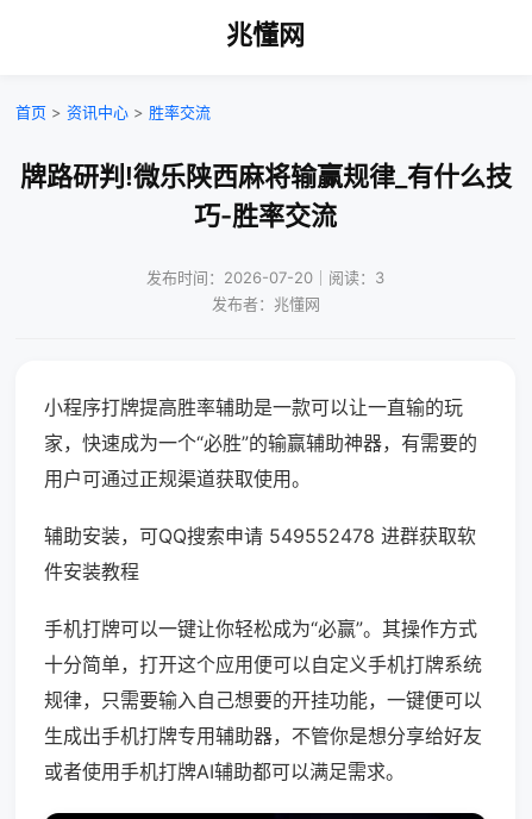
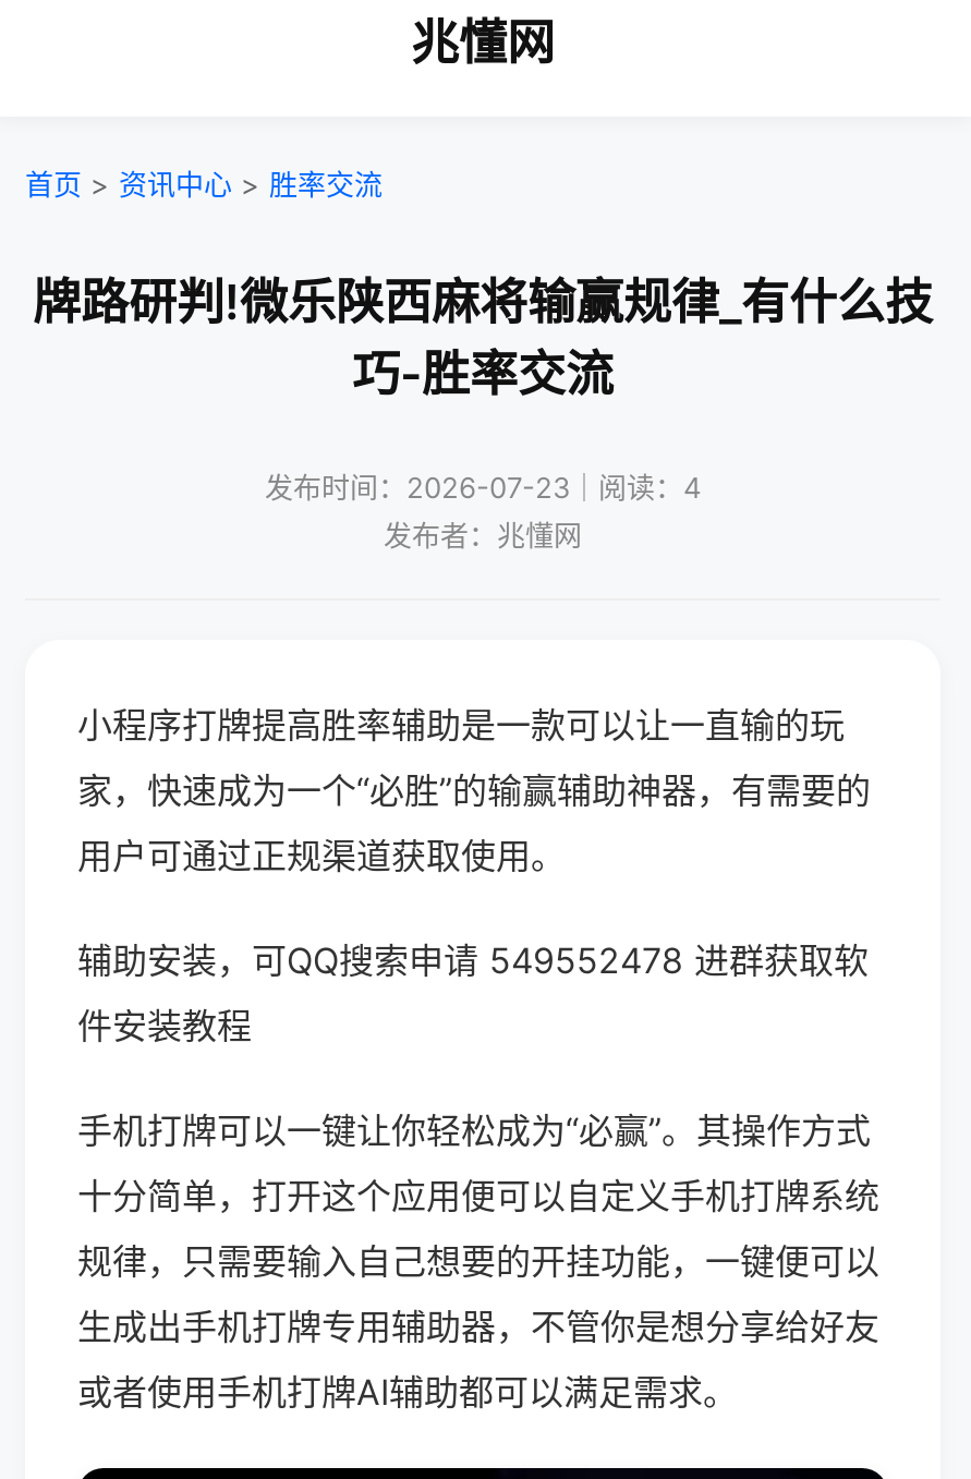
[146,268,384,287] 发布时间：2026-07-20｜阅读：3 -> [265,470,701,505] 发布时间：2026-07-23｜阅读：4

